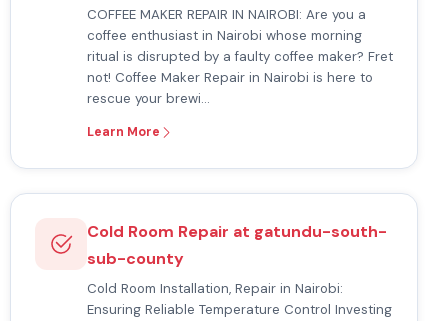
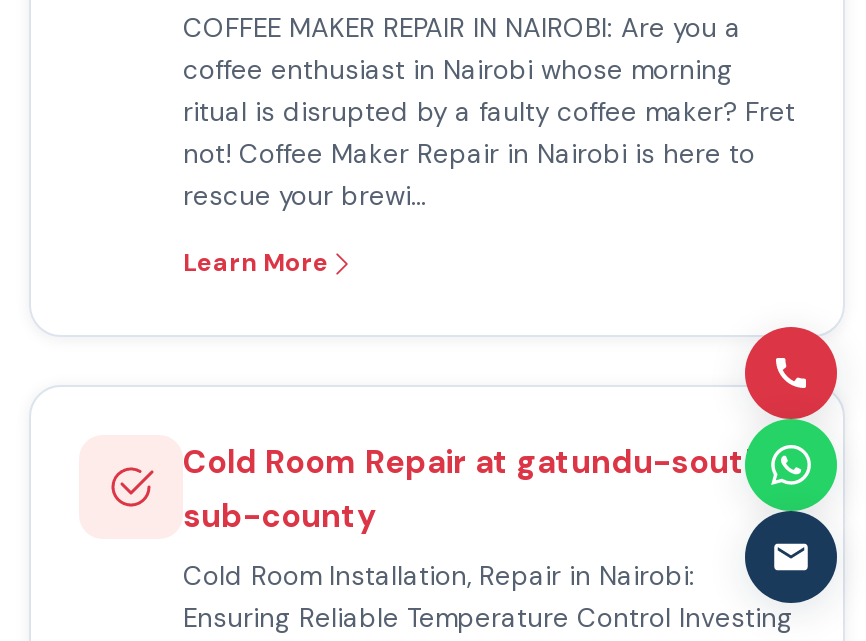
none -> [743,325,839,605] [image]

